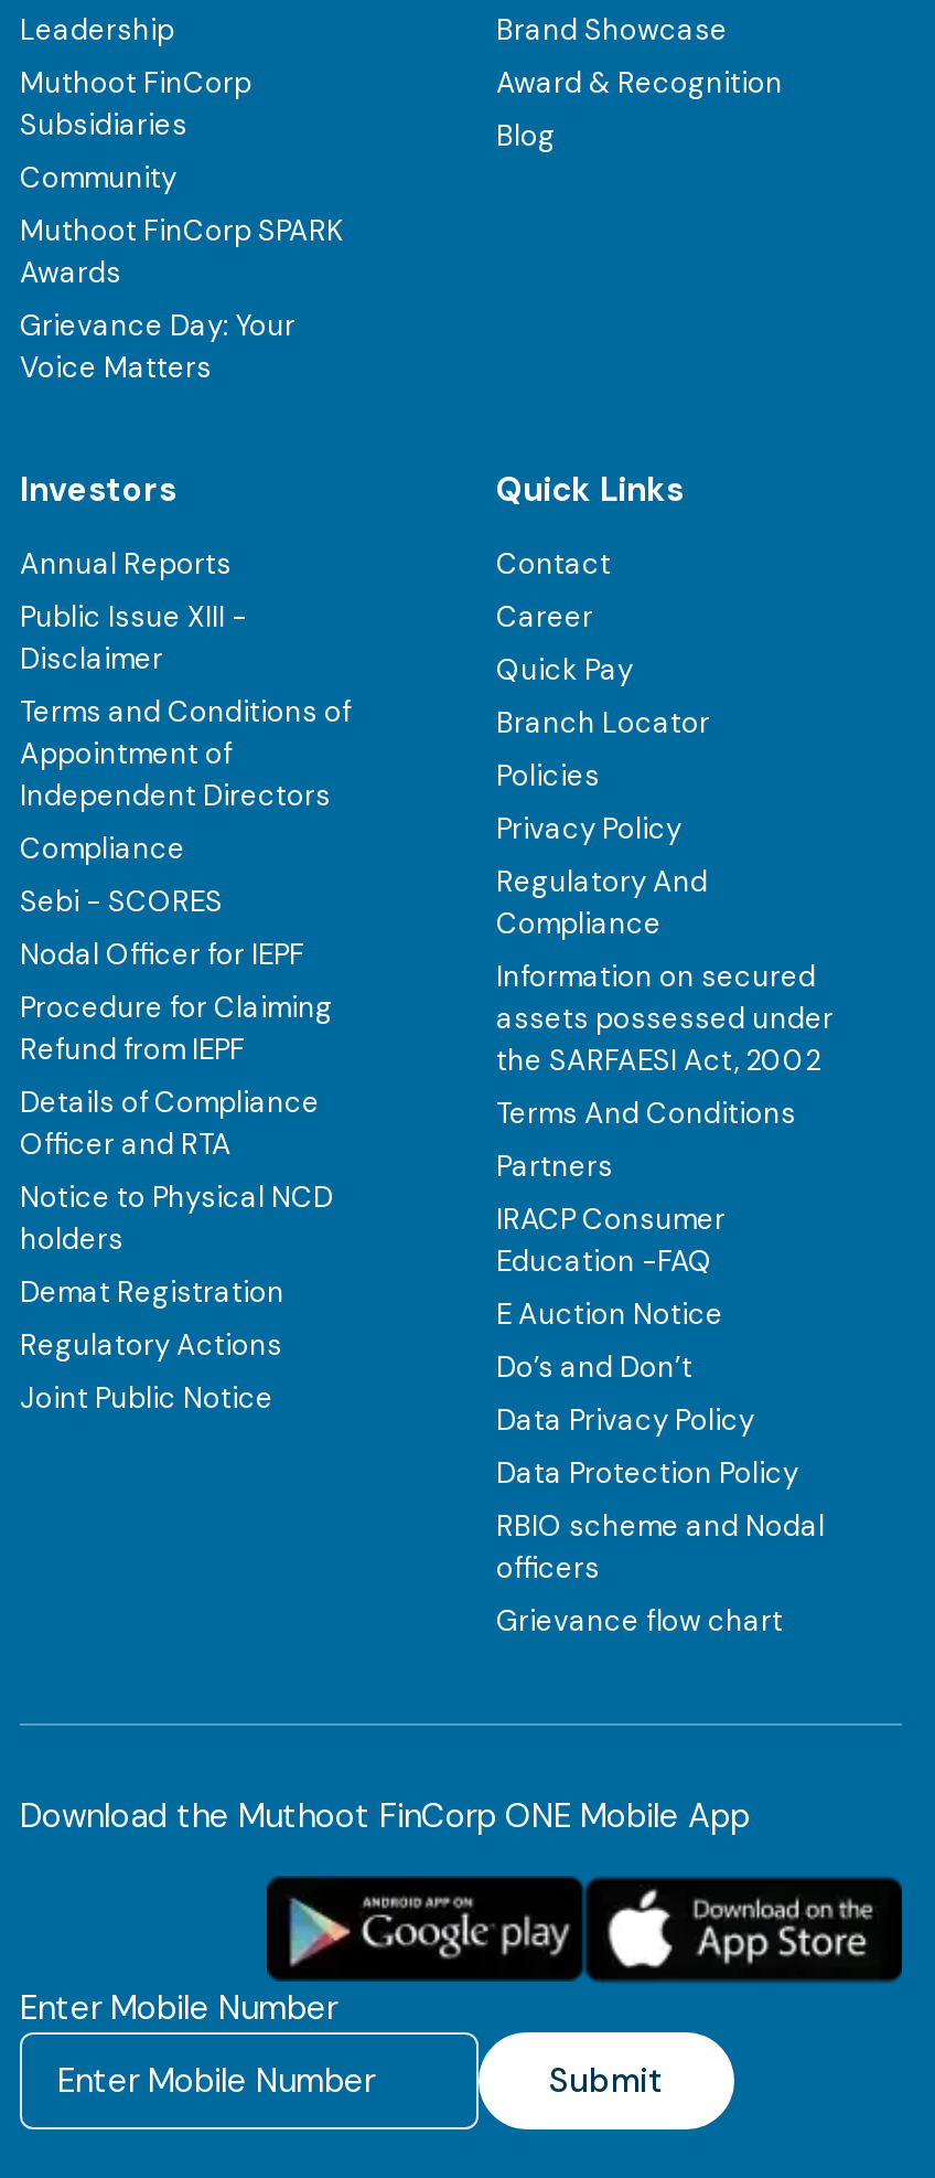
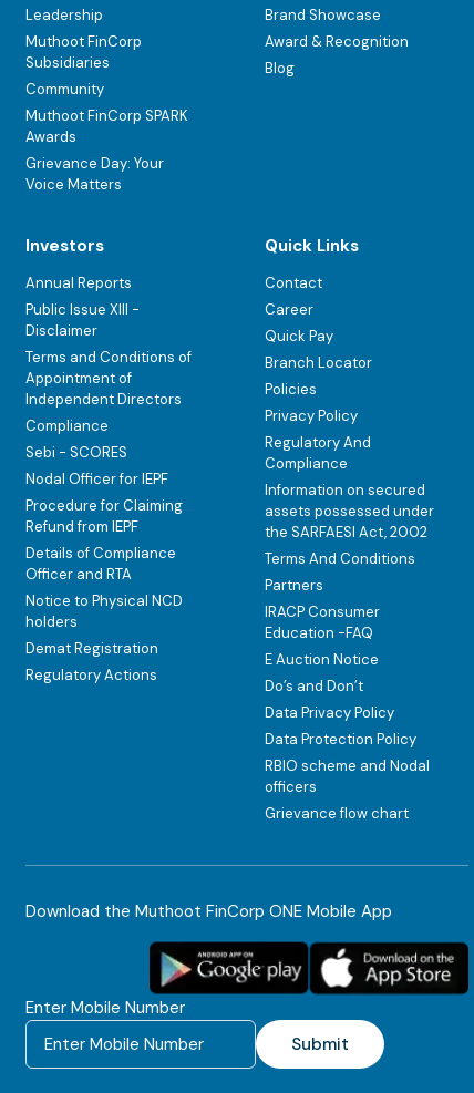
[20,1379,273,1416] Joint Public Notice -> none

